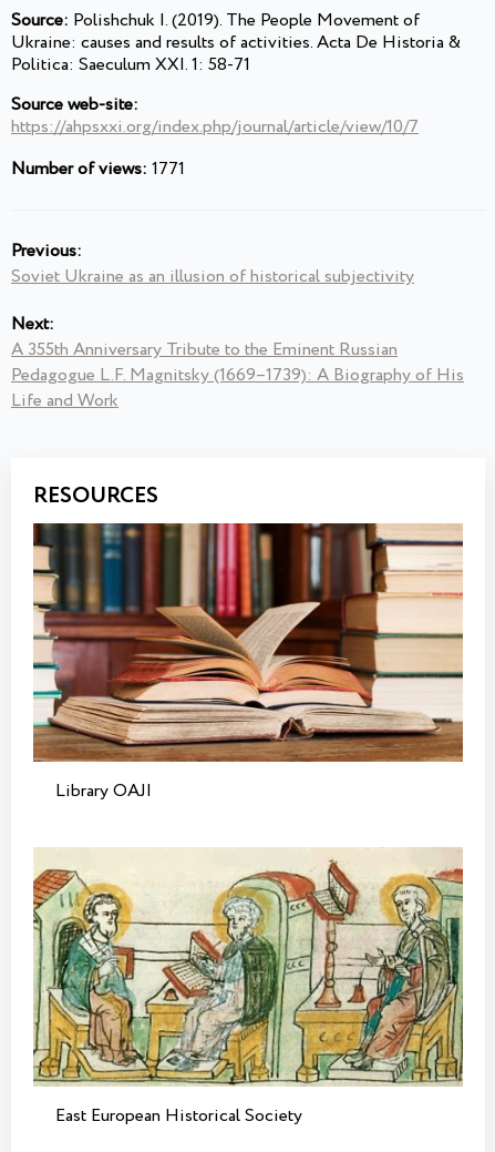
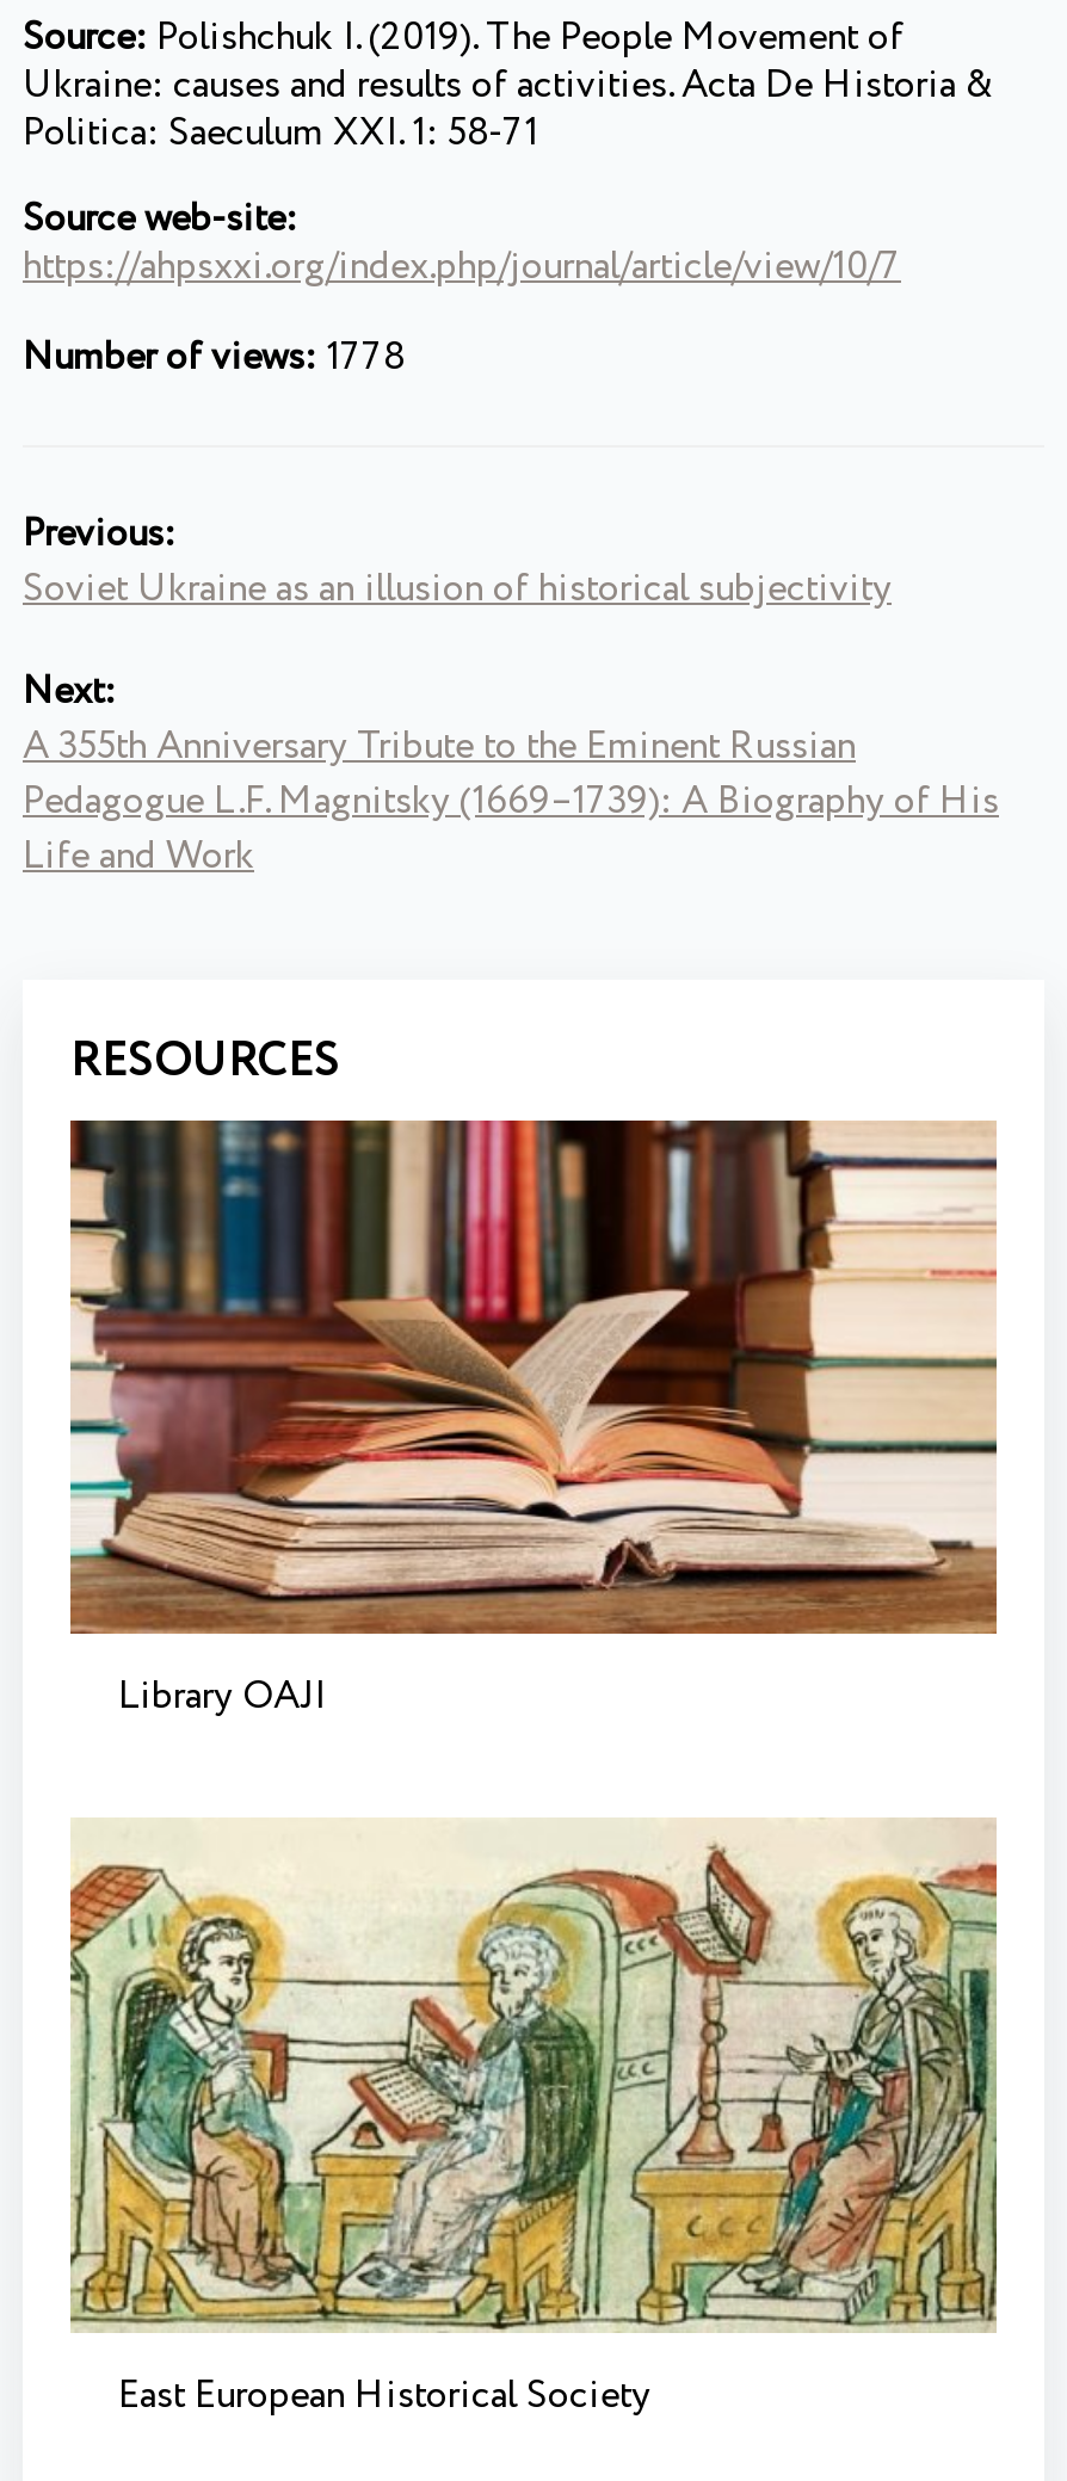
[11,156,185,182] Number of views: 1771 -> [23,330,405,385] Number of views: 1778

